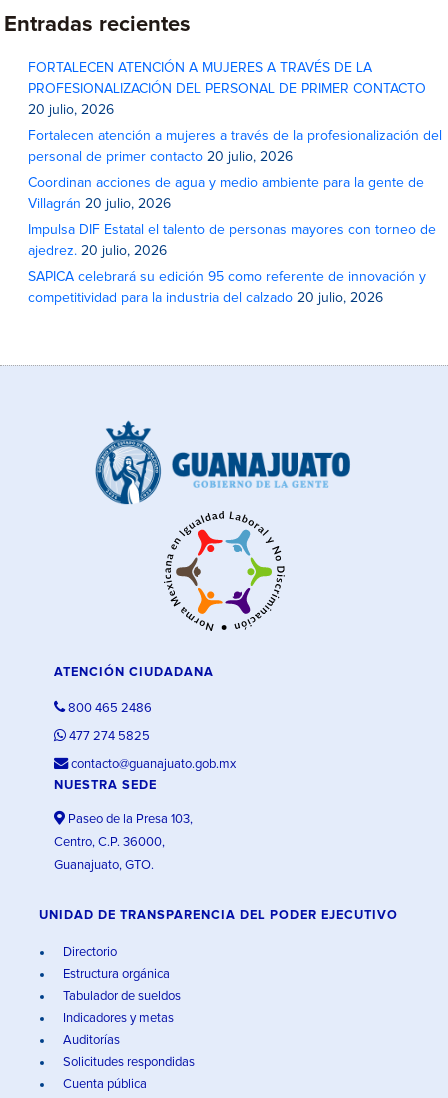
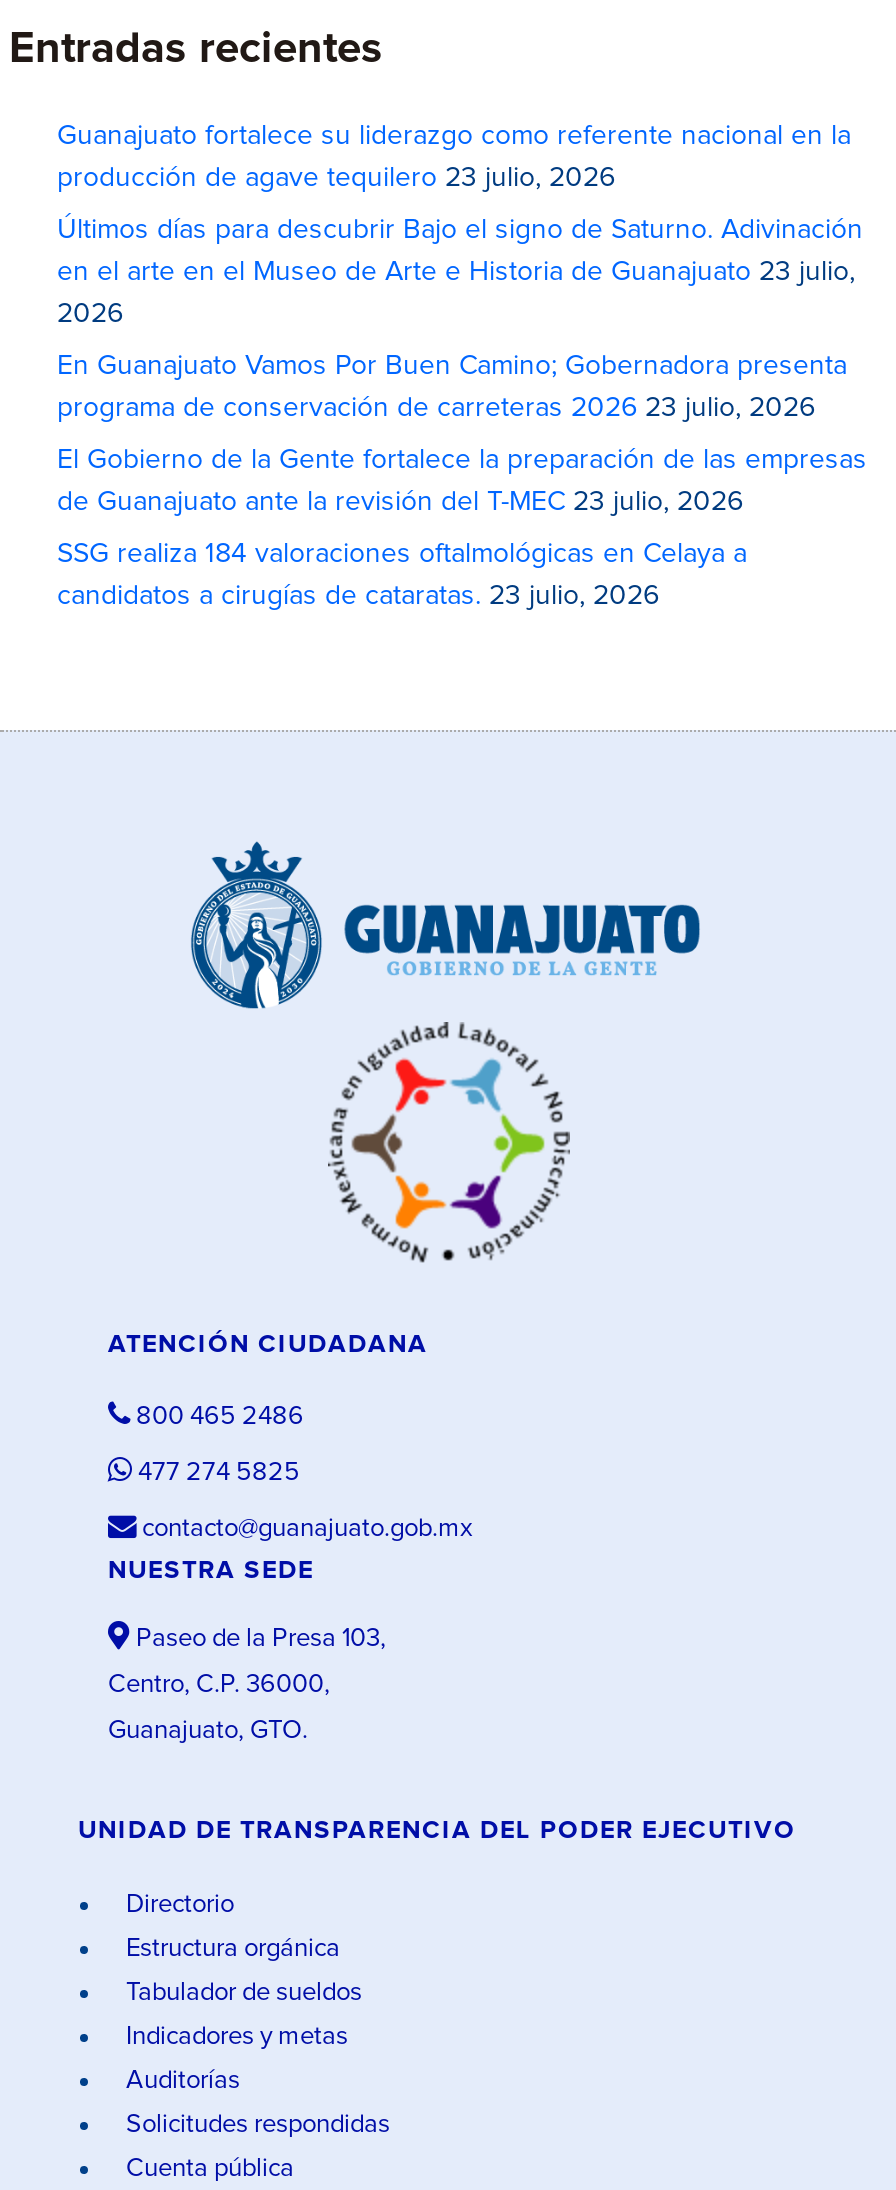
[28,61,372,75] FORTALECEN ATENCIÓN A MUJERES A TRAVÉS DE LA -> [57,122,851,150] Guanajuato fortalece su liderazgo como referente nacional en la
[28,82,426,96] PROFESIONALIZACIÓN DEL PERSONAL DE PRIMER CONTACTO -> [57,164,615,192] producción de agave tequilero 23 julio, 2026
[28,103,114,117] 20 julio, 2026 -> [57,216,863,244] Últimos días para descubrir Bajo el signo de Saturno. Adivinación
[28,129,442,143] Fortalecen atención a mujeres a través de la profesionalización del -> [57,258,855,286] en el arte en el Museo de Arte e Historia de Guanajuato 23 julio,
[28,150,293,164] personal de primer contacto 20 julio, 2026 -> [57,300,123,328] 2026
[28,176,424,190] Coordinan acciones de agua y medio ambiente para la gente de -> [57,352,847,380] En Guanajuato Vamos Por Buen Camino; Gobernadora presenta
[28,197,171,211] Villagrán 20 julio, 2026 -> [57,394,815,422] programa de conservación de carreteras 2026 23 julio, 2026
[28,223,436,237] Impulsa DIF Estatal el talento de personas mayores con torneo de -> [57,446,867,474] El Gobierno de la Gente fortalece la preparación de las empresas
[28,244,167,258] ajedrez. 20 julio, 2026 -> [57,488,743,516] de Guanajuato ante la revisión del T-MEC 23 julio, 2026
[28,270,426,284] SAPICA celebrará su edición 95 como referente de innovación y -> [57,540,747,568] SSG realiza 184 valoraciones oftalmológicas en Celaya a
[28,291,383,305] competitividad para la industria del calzado 20 julio, 2026 -> [57,582,659,610] candidatos a cirugías de cataratas. 23 julio, 2026

